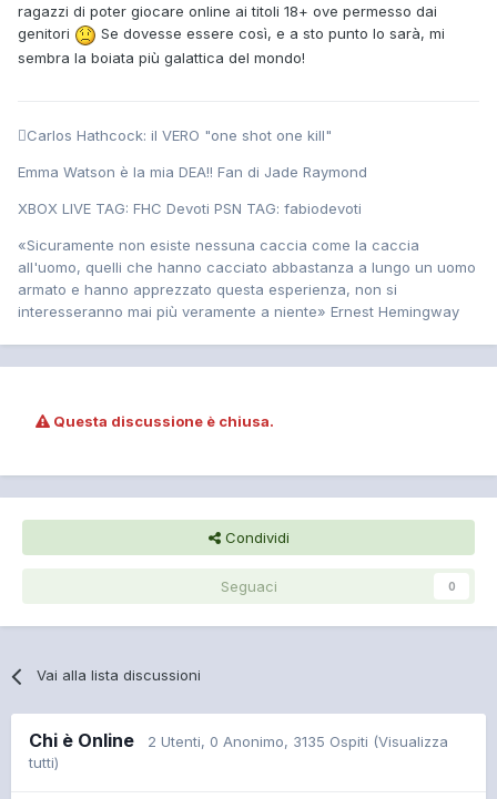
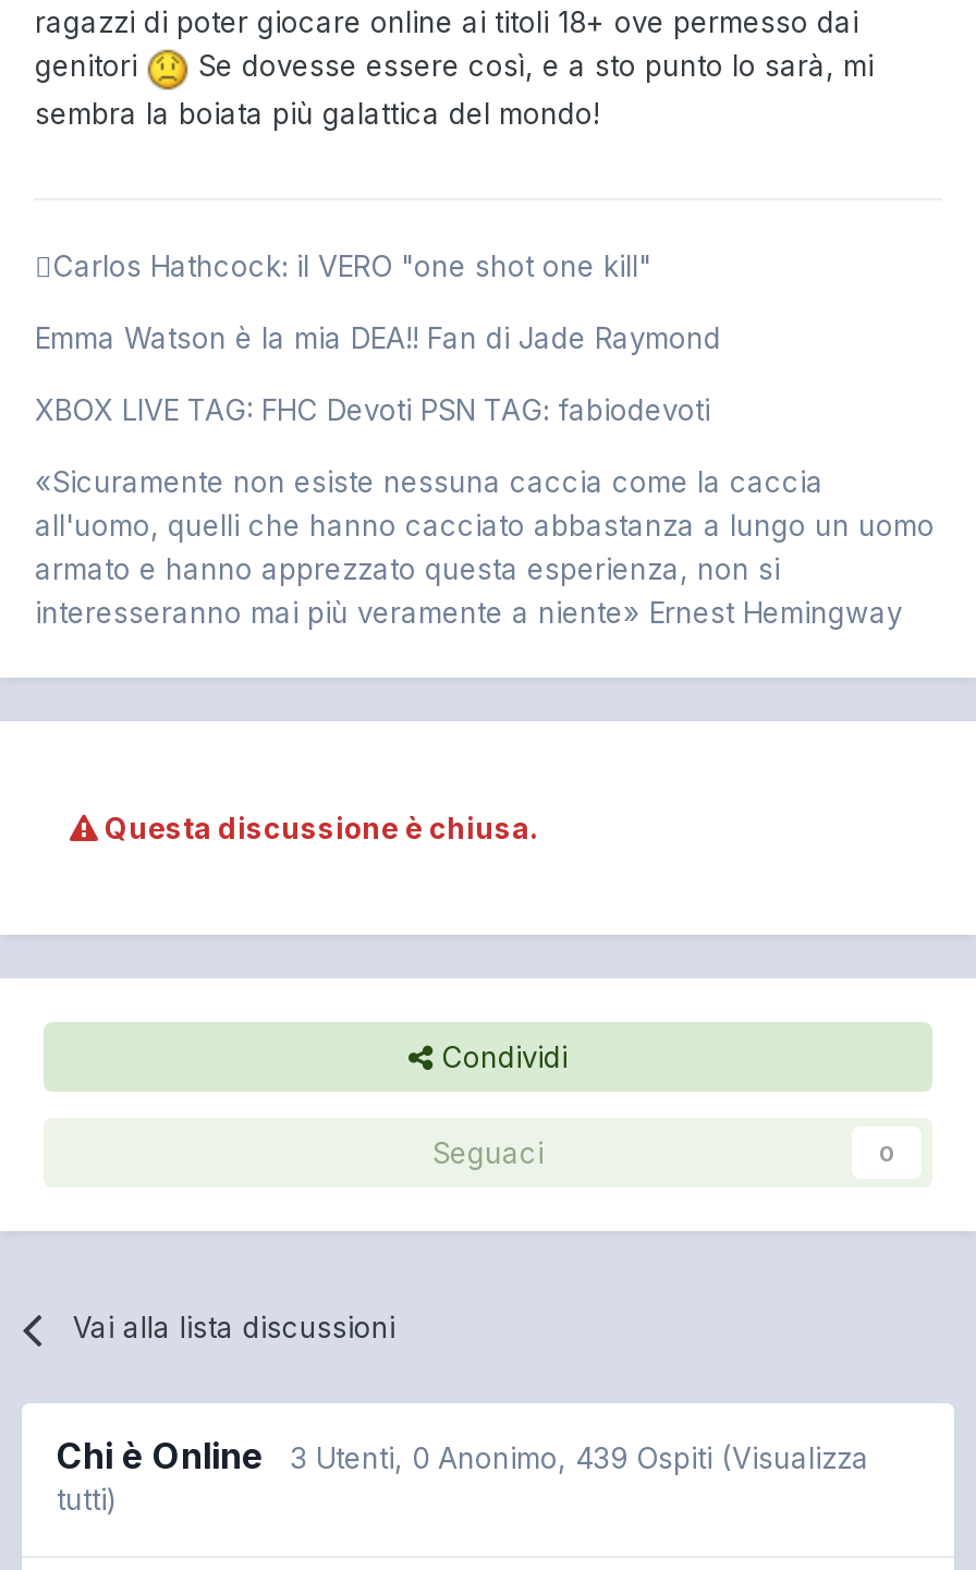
[29,730,448,752] Chi è Online 2 Utenti, 0 Anonimo, 3135 Ospiti (Visualizza -> [57,1435,869,1478] Chi è Online 3 Utenti, 0 Anonimo, 439 Ospiti (Visualizza

